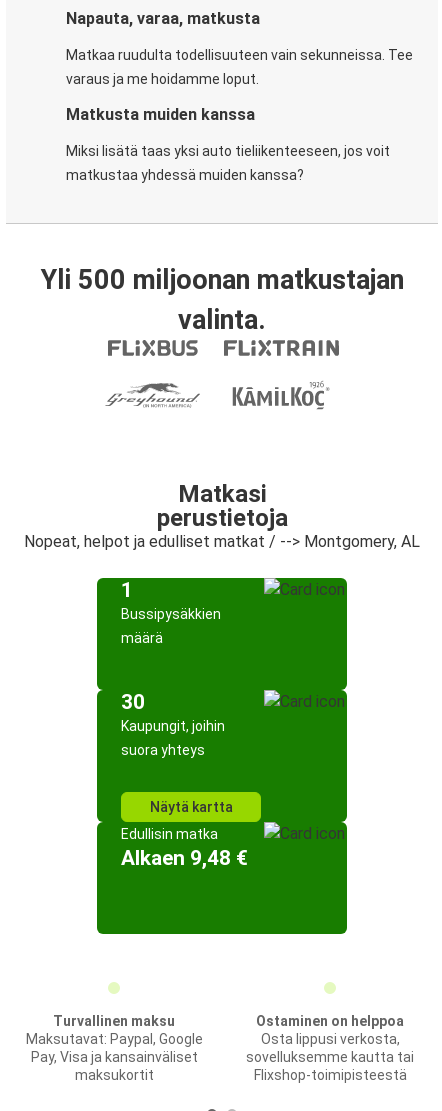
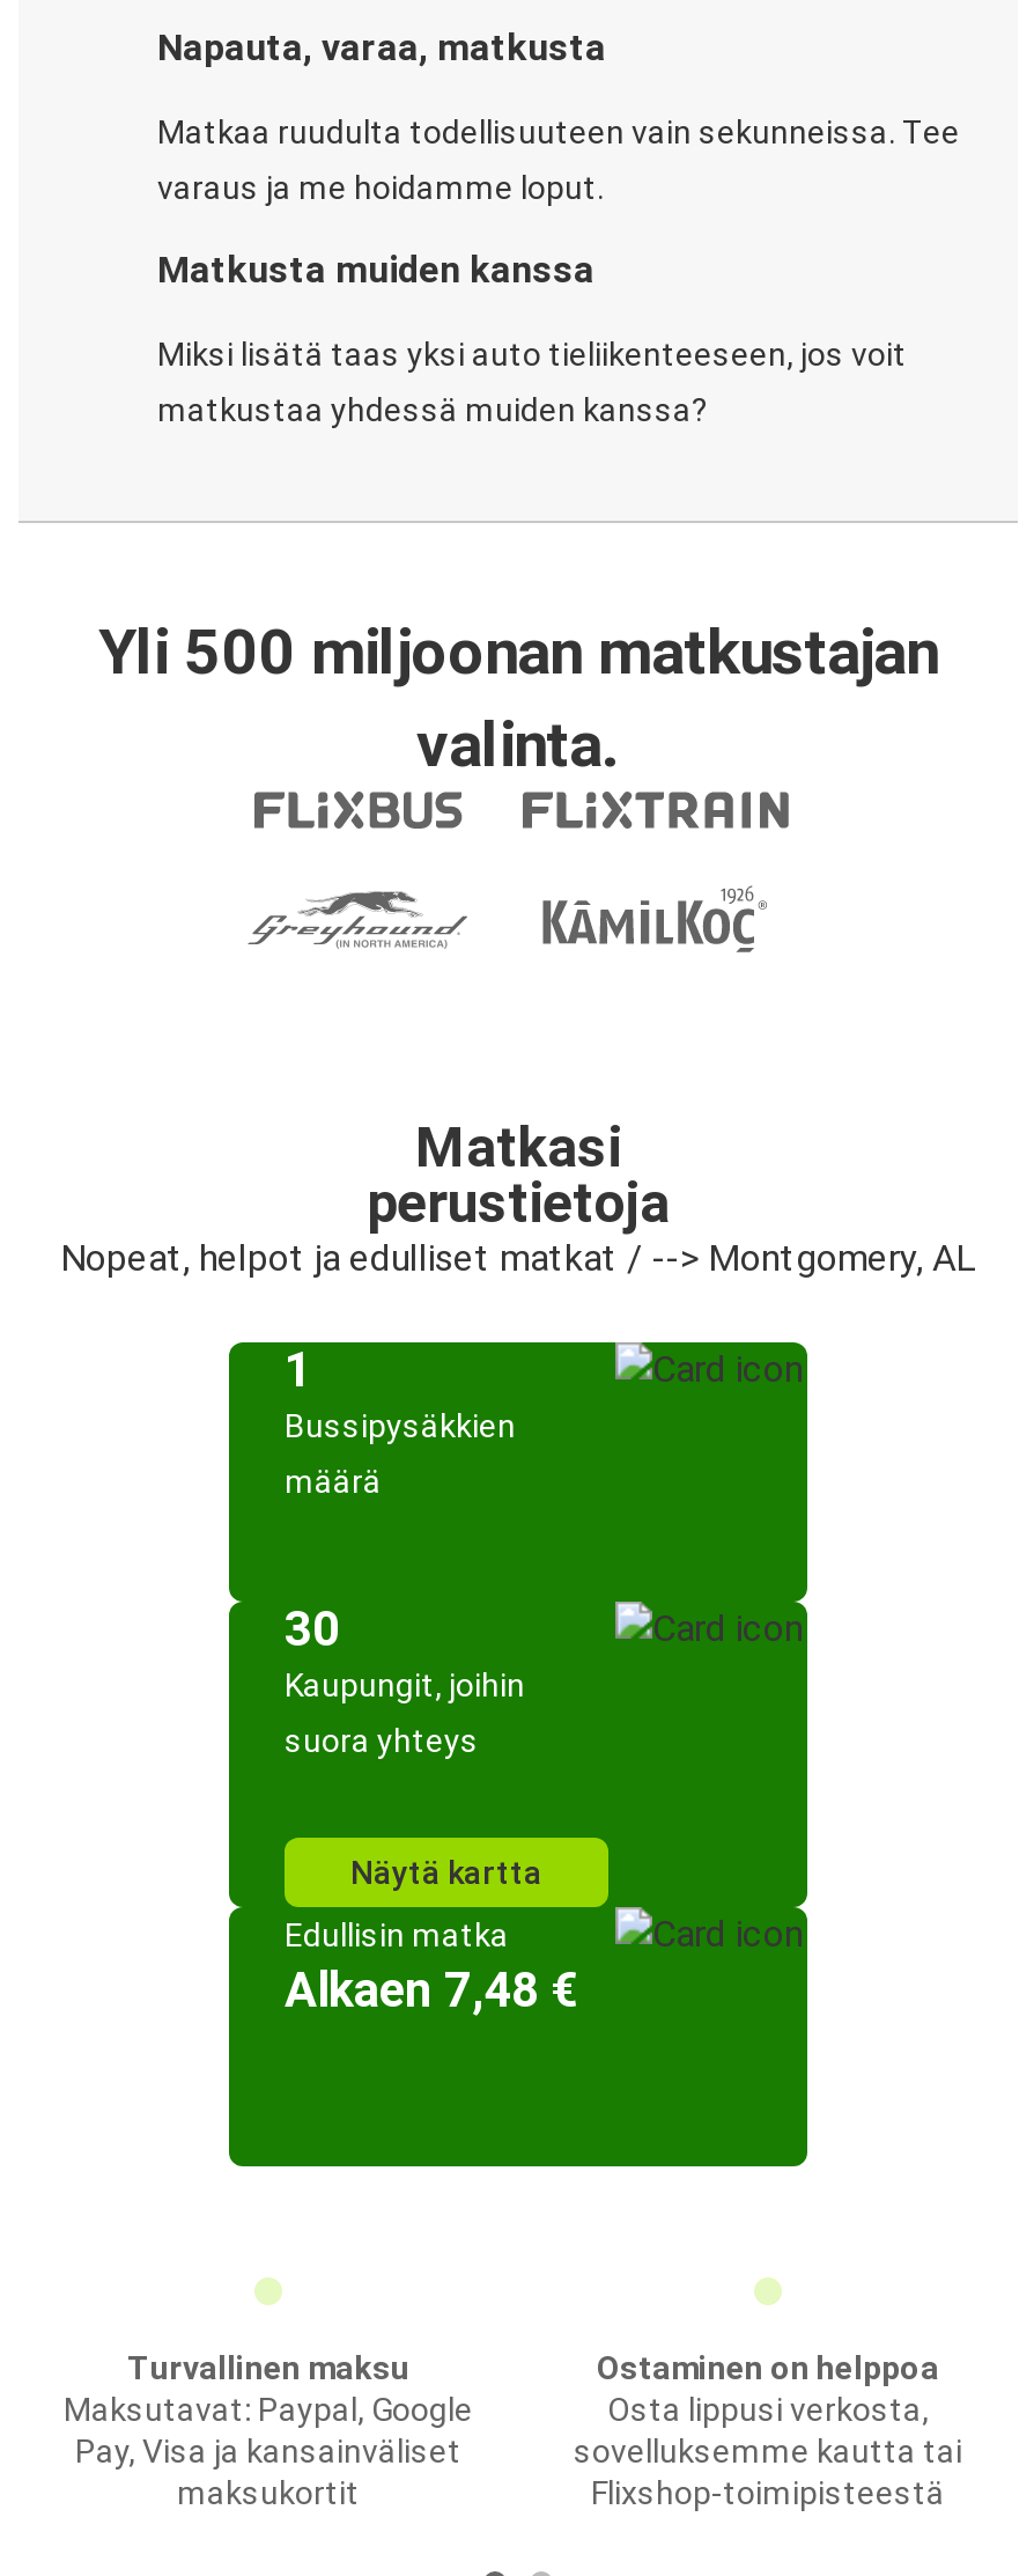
[121,846,248,870] Alkaen 9,48 € -> [285,1963,578,2018] Alkaen 7,48 €

